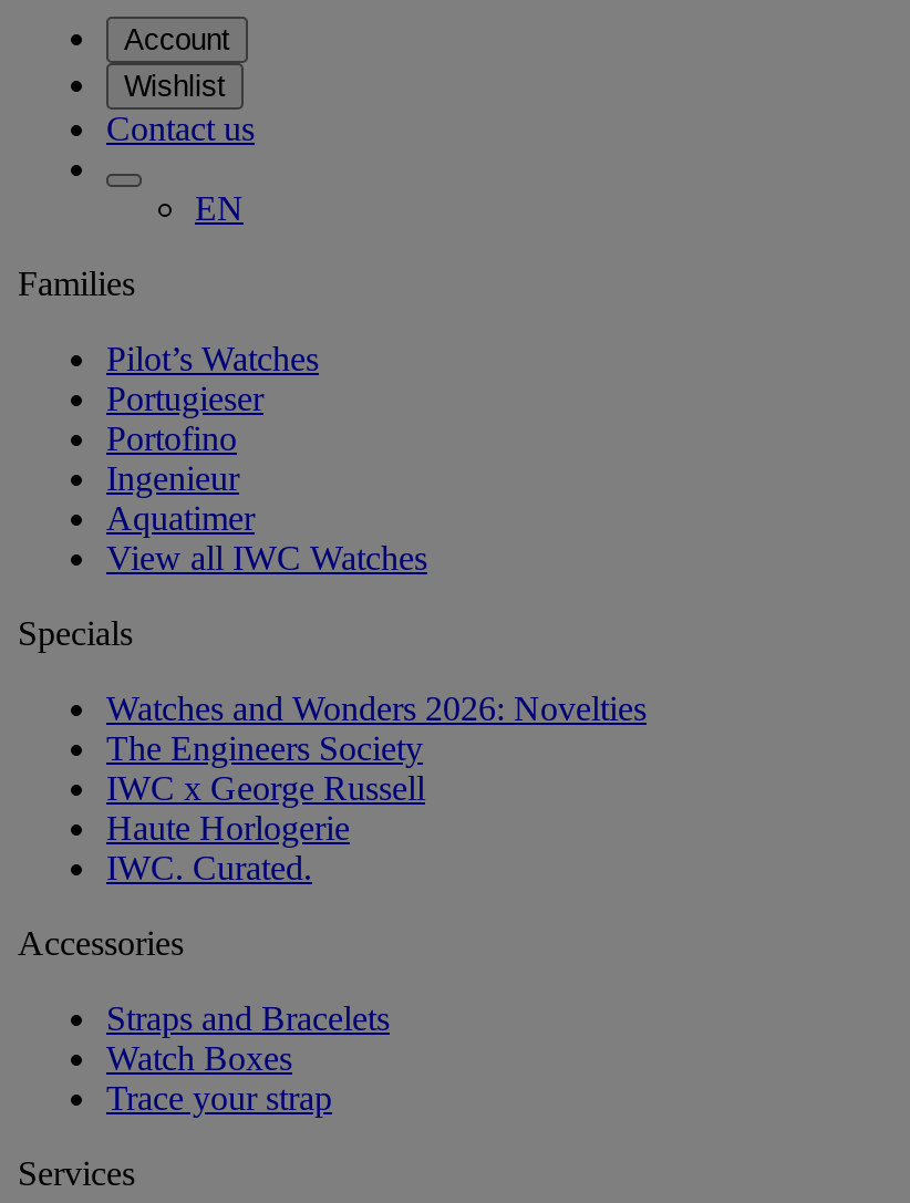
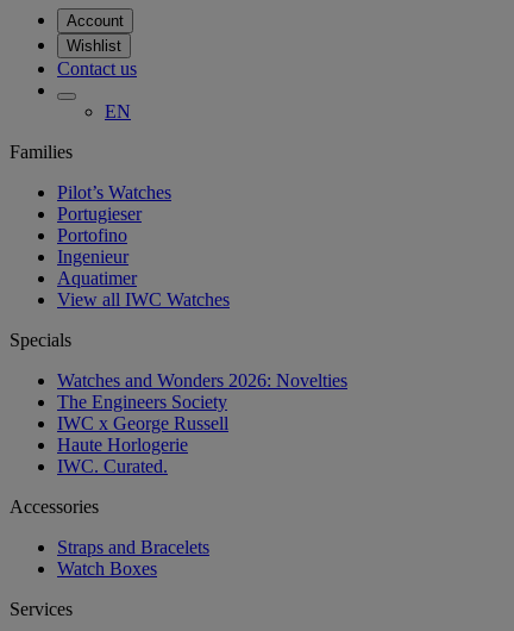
[106,1078,332,1116] Trace your strap -> none

